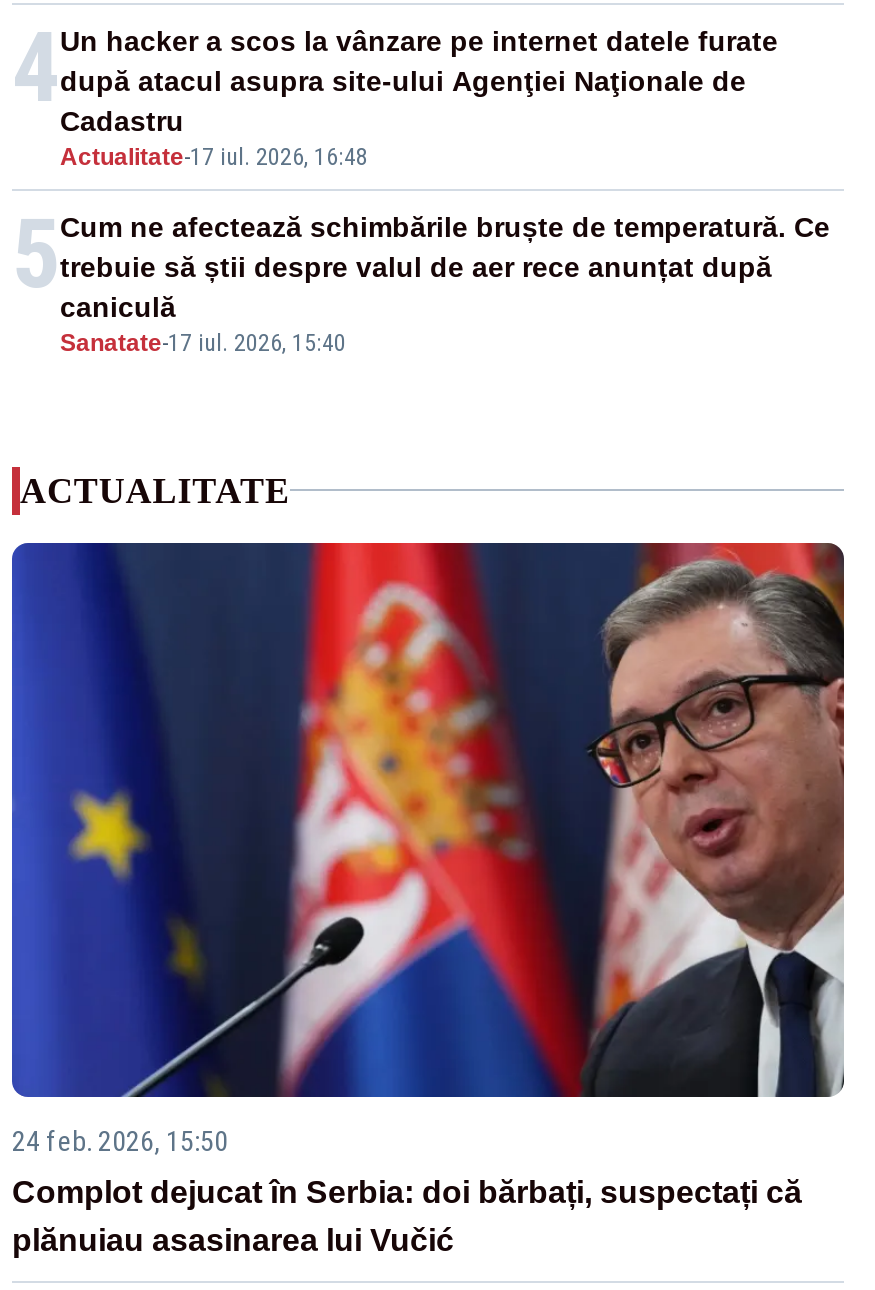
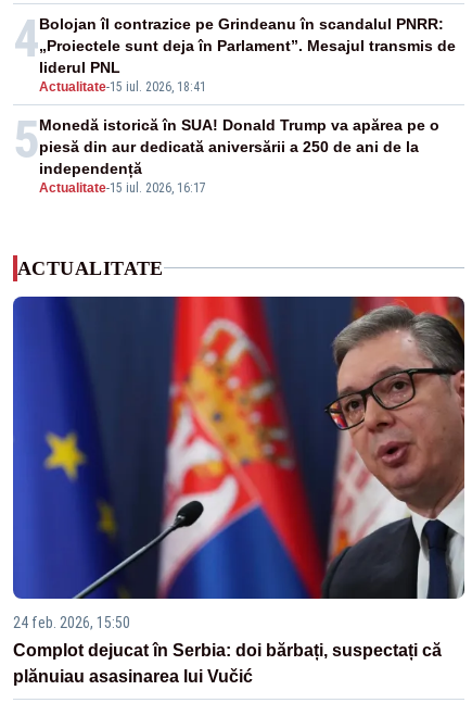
[60,24,778,136] Un hacker a scos la vânzare pe internet datele furate | după atacul asupra site-ului Agenţiei Naţionale de | Cadastru -> [39,15,456,76] Bolojan îl contrazice pe Grindeanu în scandalul PNRR: | „Proiectele sunt deja în Parlament”. Mesajul transmis de | liderul PNL
[60,142,368,170] Actualitate-17 iul. 2026, 16:48 -> [39,79,206,95] Actualitate-15 iul. 2026, 18:41
[60,210,830,322] Cum ne afectează schimbările bruște de temperatură. Ce | trebuie să știi despre valul de aer rece anunțat după | caniculă -> [39,116,439,177] Monedă istorică în SUA! Donald Trump va apărea pe o | piesă din aur dedicată aniversării a 250 de ani de la | independență
[60,328,346,356] Sanatate-17 iul. 2026, 15:40 -> [39,180,206,196] Actualitate-15 iul. 2026, 16:17

